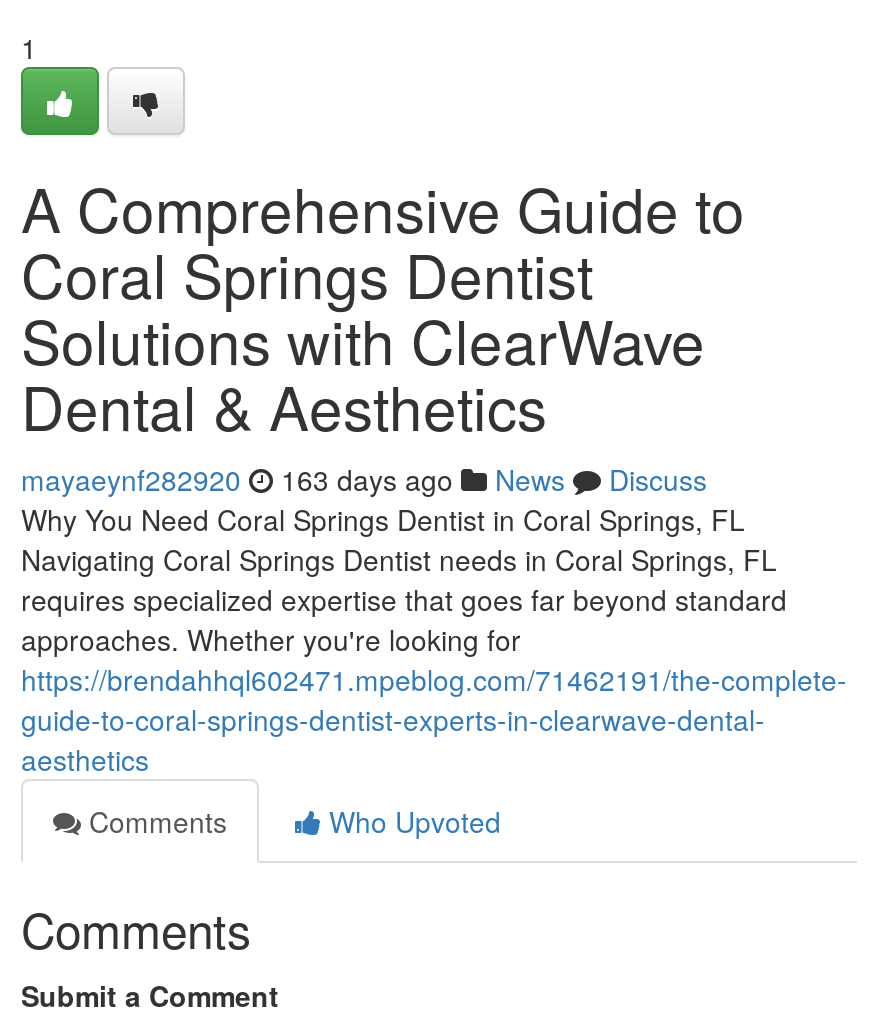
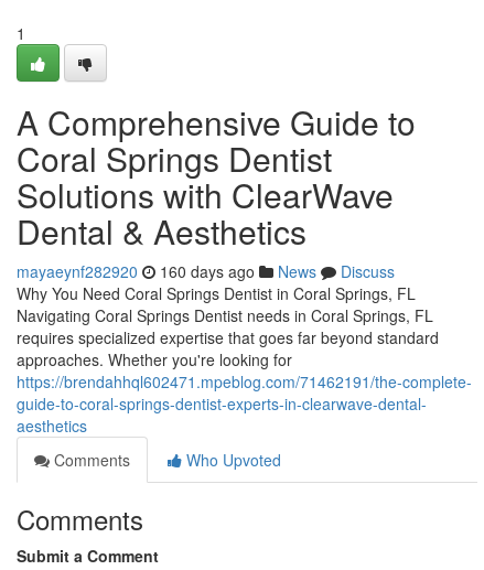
[21,459,707,499] mayaeynf282920 163 days ago News Discuss -> [17,260,395,282] mayaeynf282920 160 days ago News Discuss

